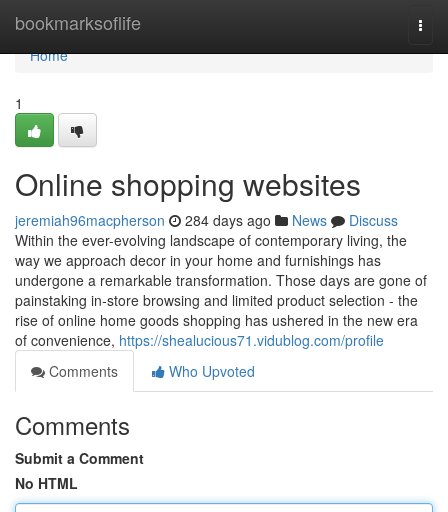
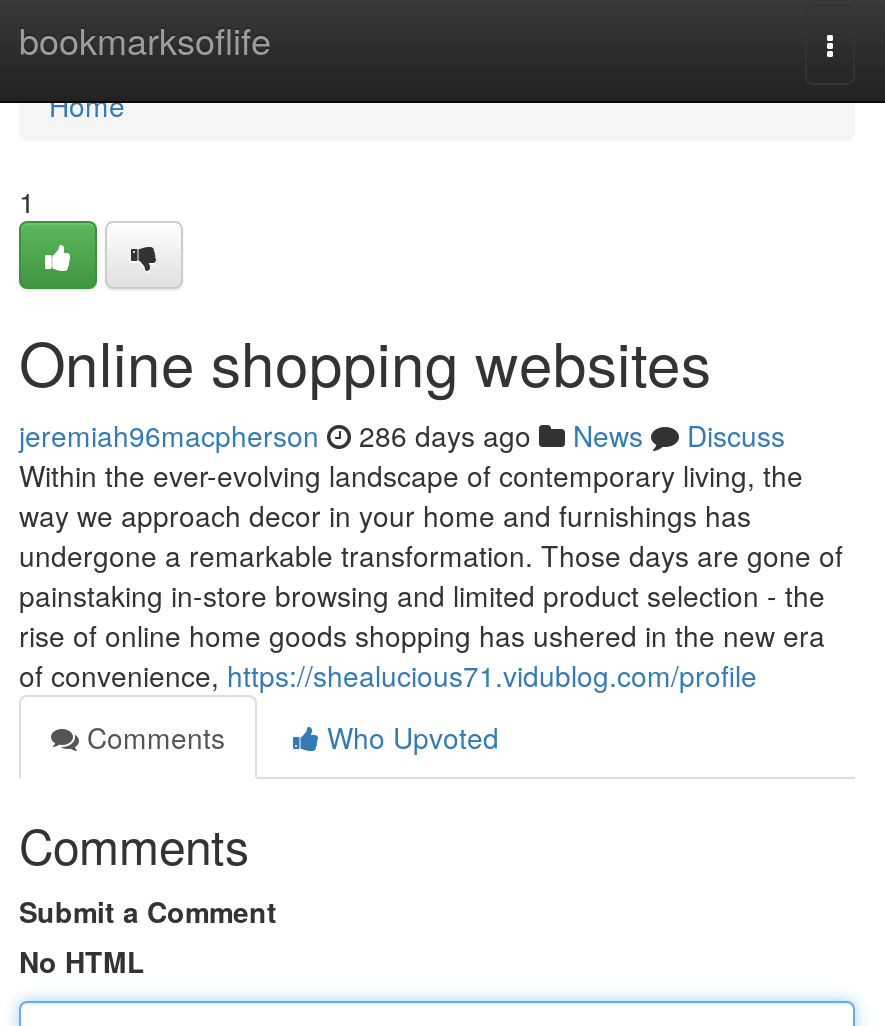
[15,210,398,230] jeremiah96macpherson 284 days ago News Discuss -> [19,415,785,455] jeremiah96macpherson 286 days ago News Discuss

